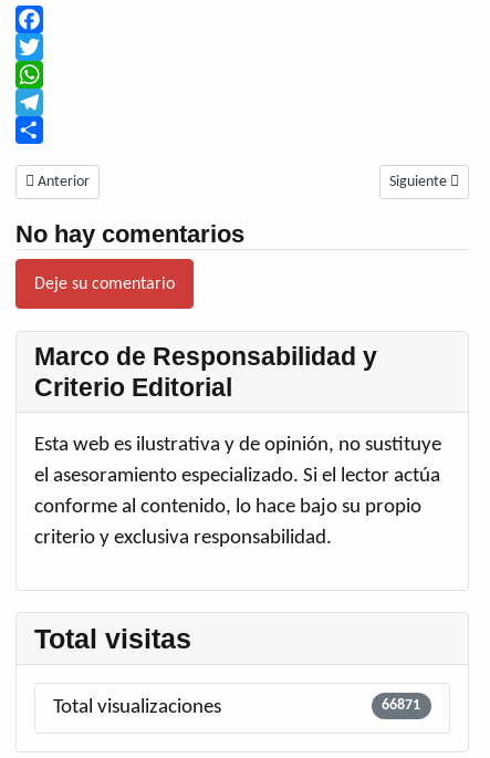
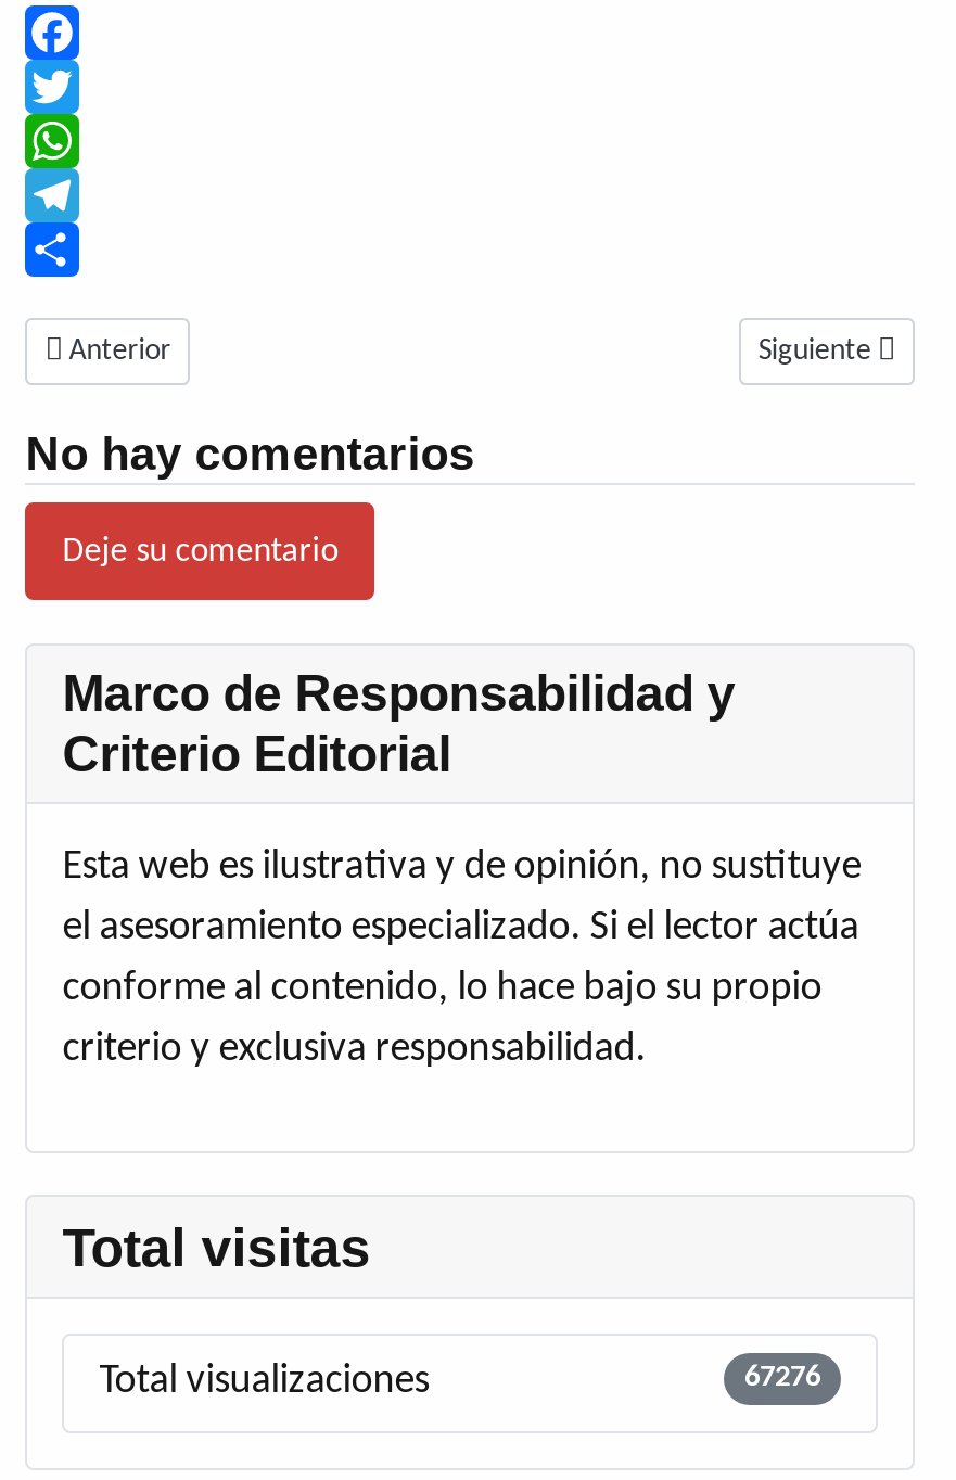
[382,697,421,714] 66871 -> [744,1362,820,1394] 67276

